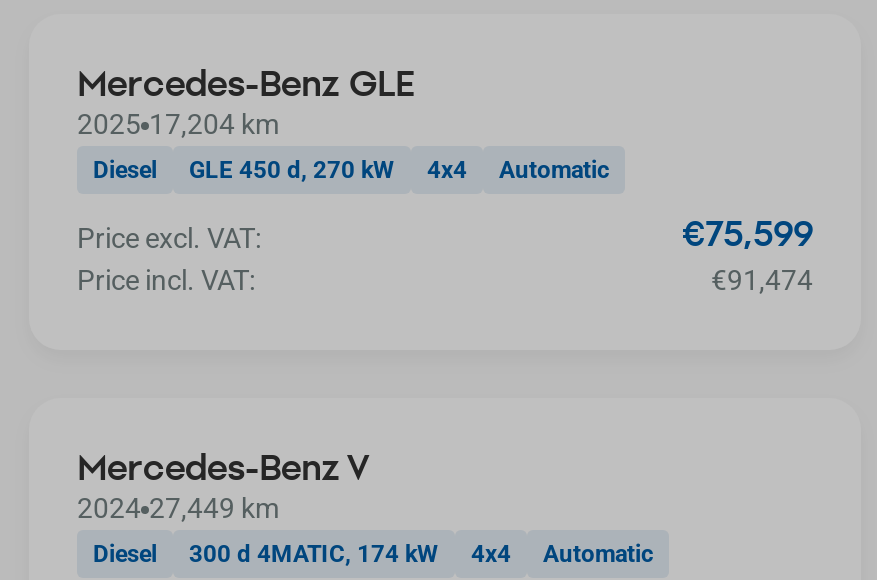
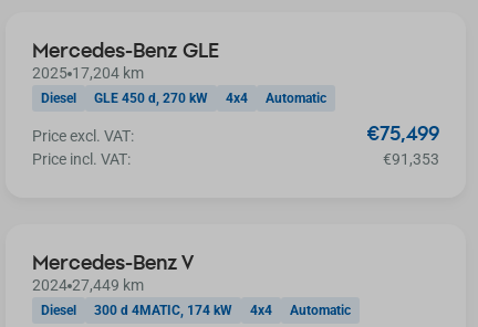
[683,208,813,256] €75,599 -> [367,119,439,146] €75,499
[711,264,813,296] €91,474 -> [383,150,439,168] €91,353

